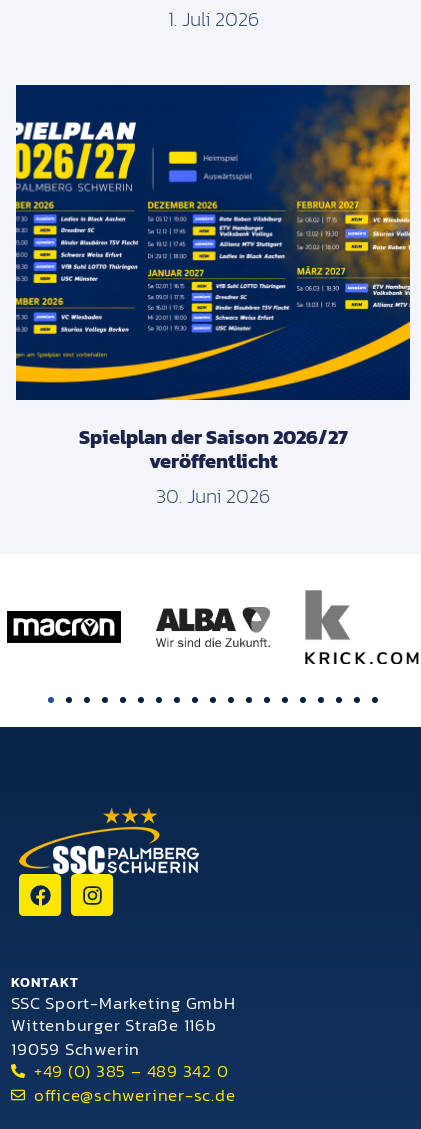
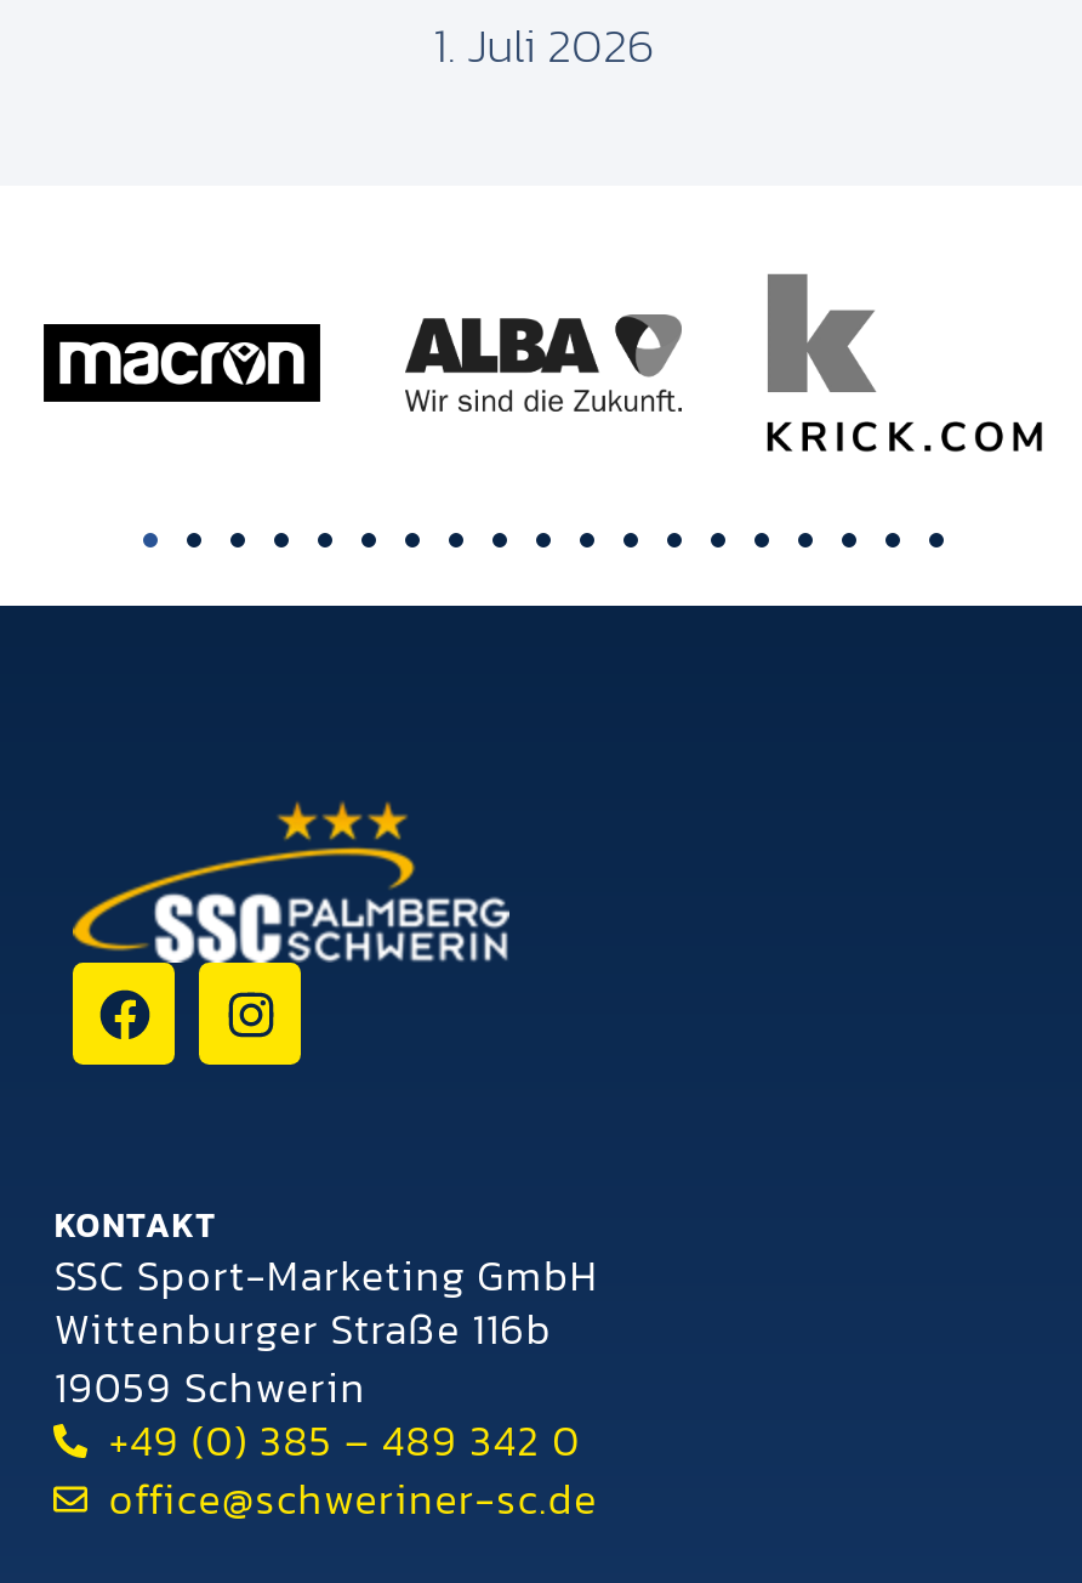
[15,84,411,511] [image] | Spielplan der Saison 2026/27 | veröffentlicht | 30. Juni 2026 -> none

